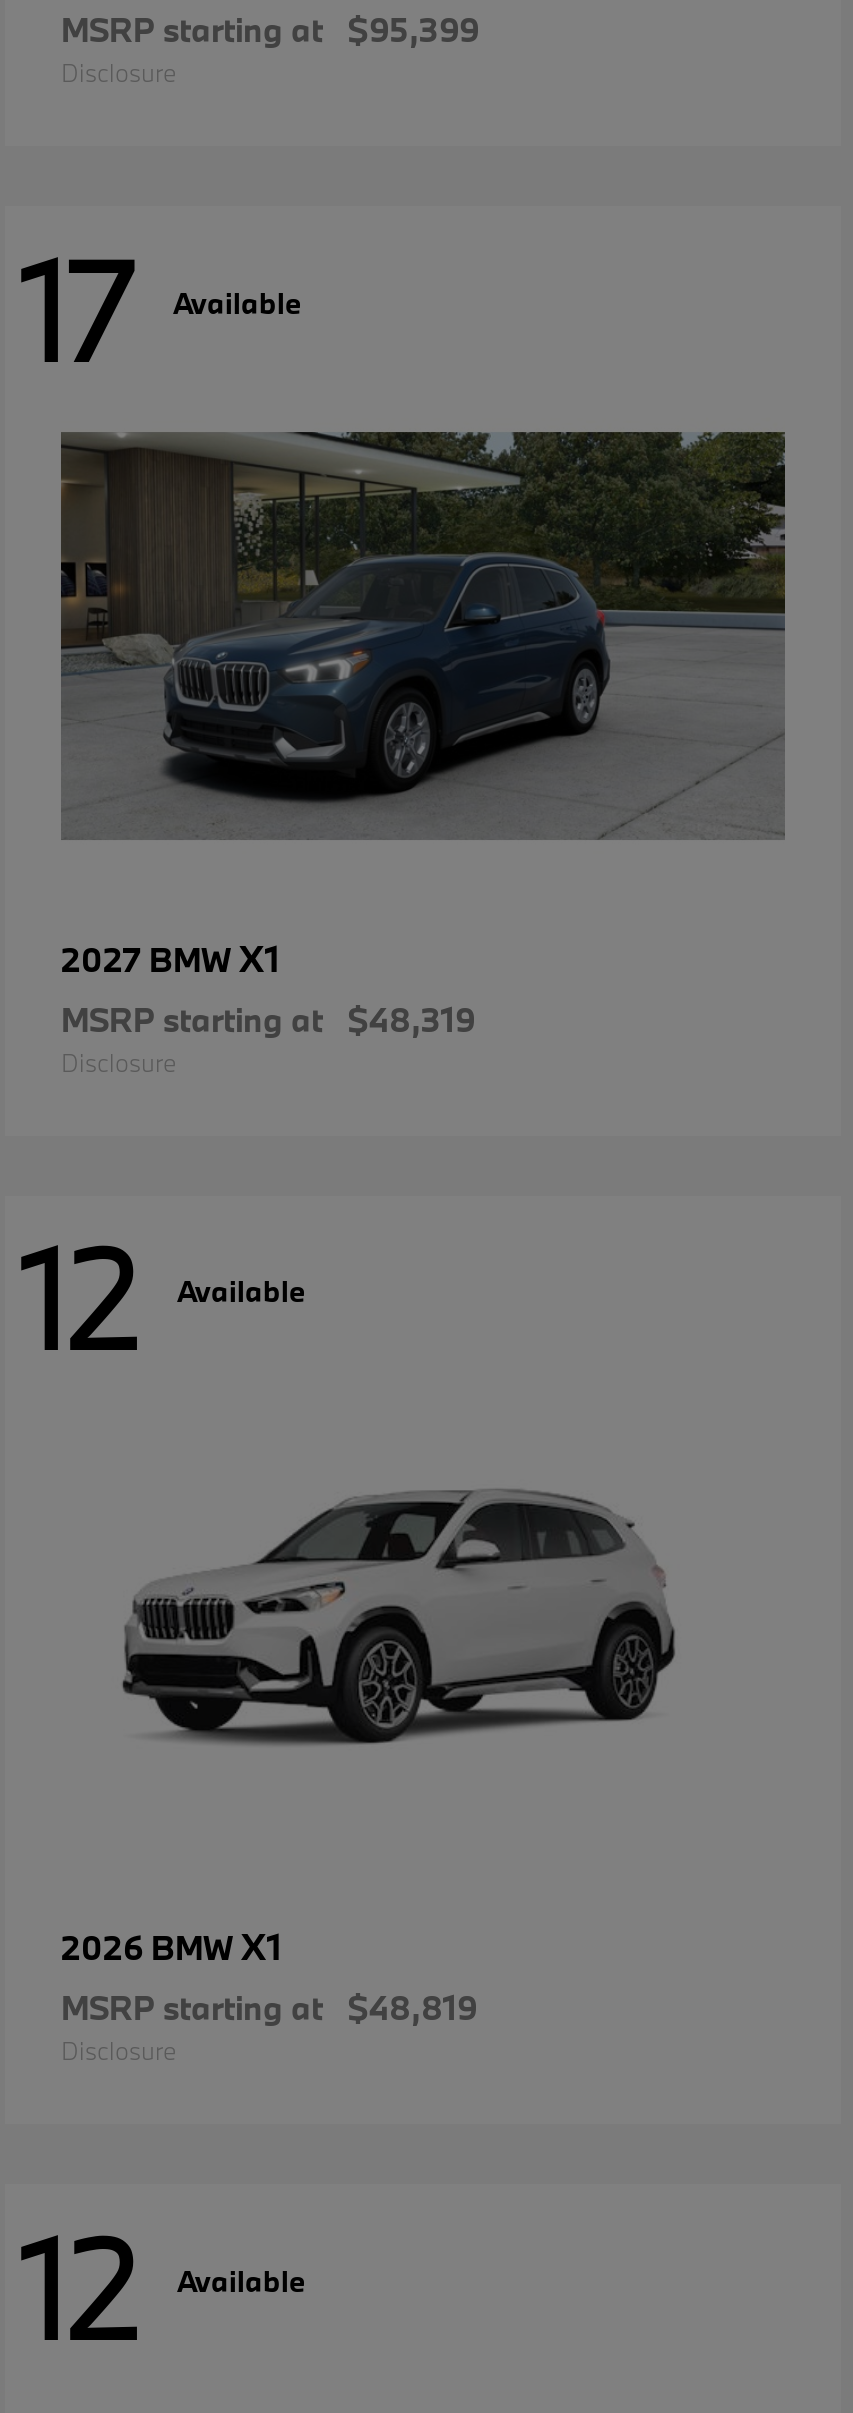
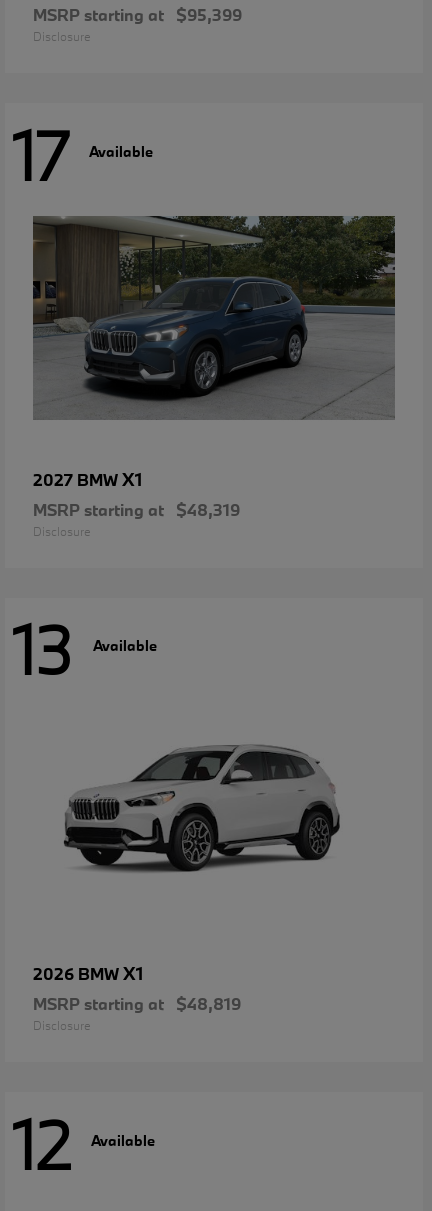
[21,1213,305,1387] 12 Available -> [13,606,157,693] 13 Available

